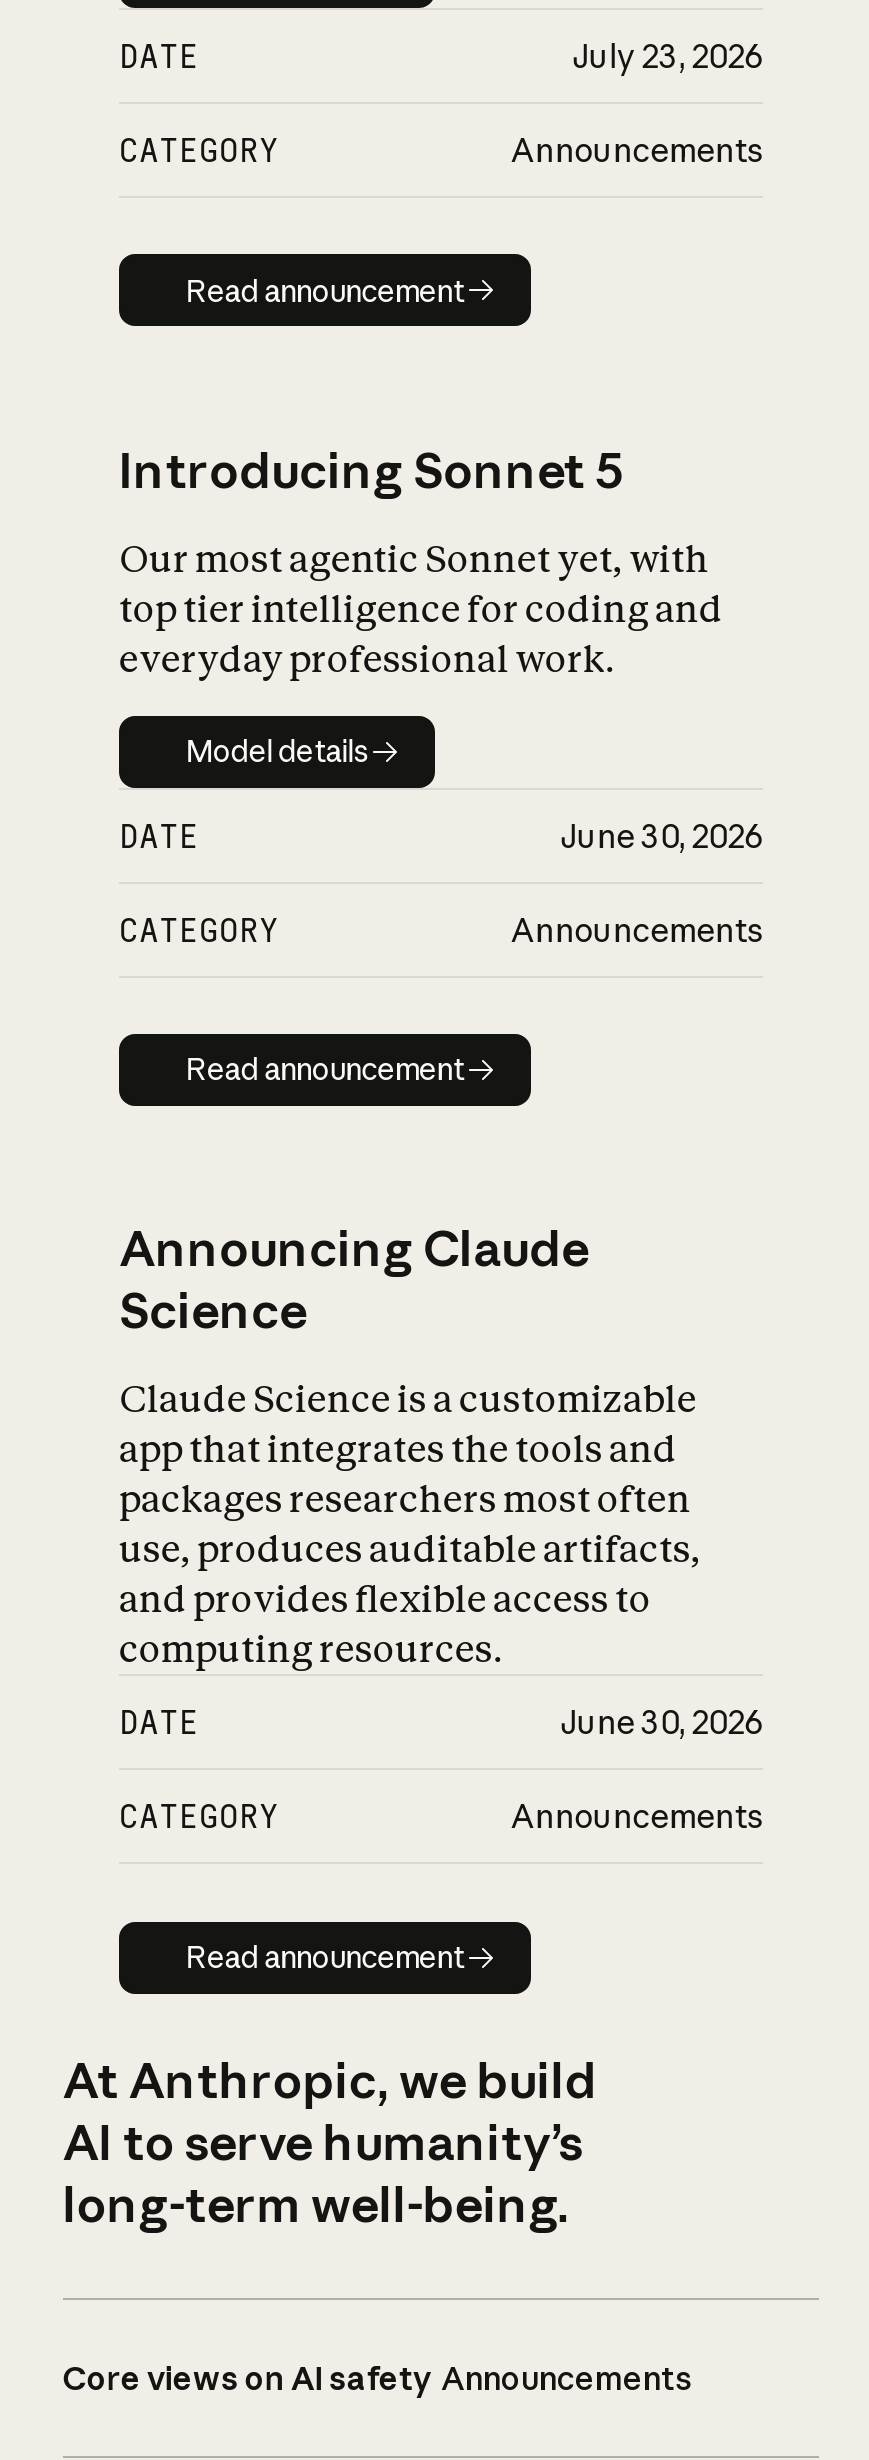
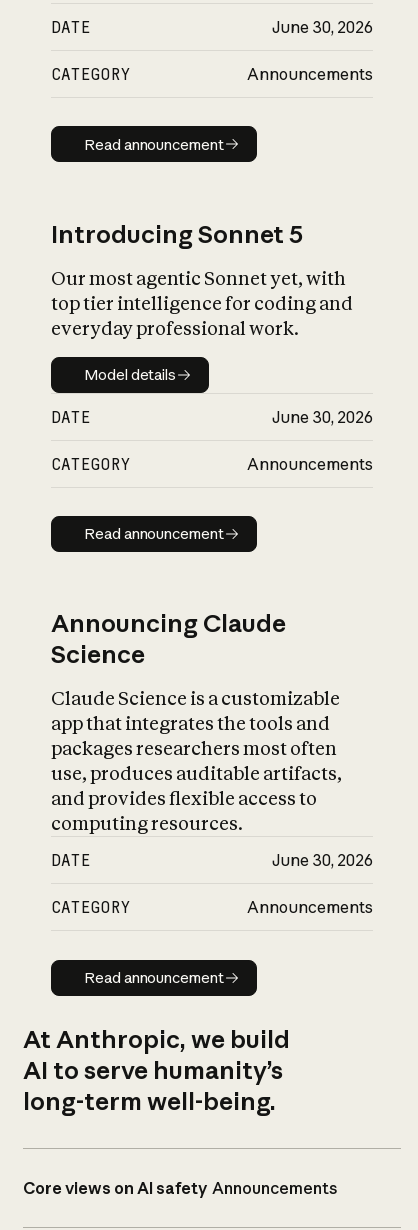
[573,36,763,76] July 23, 2026 -> [272,17,373,37] June 30, 2026

